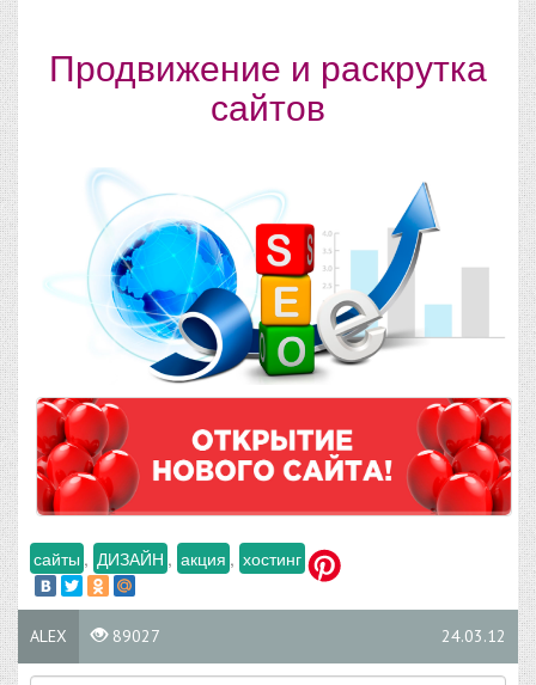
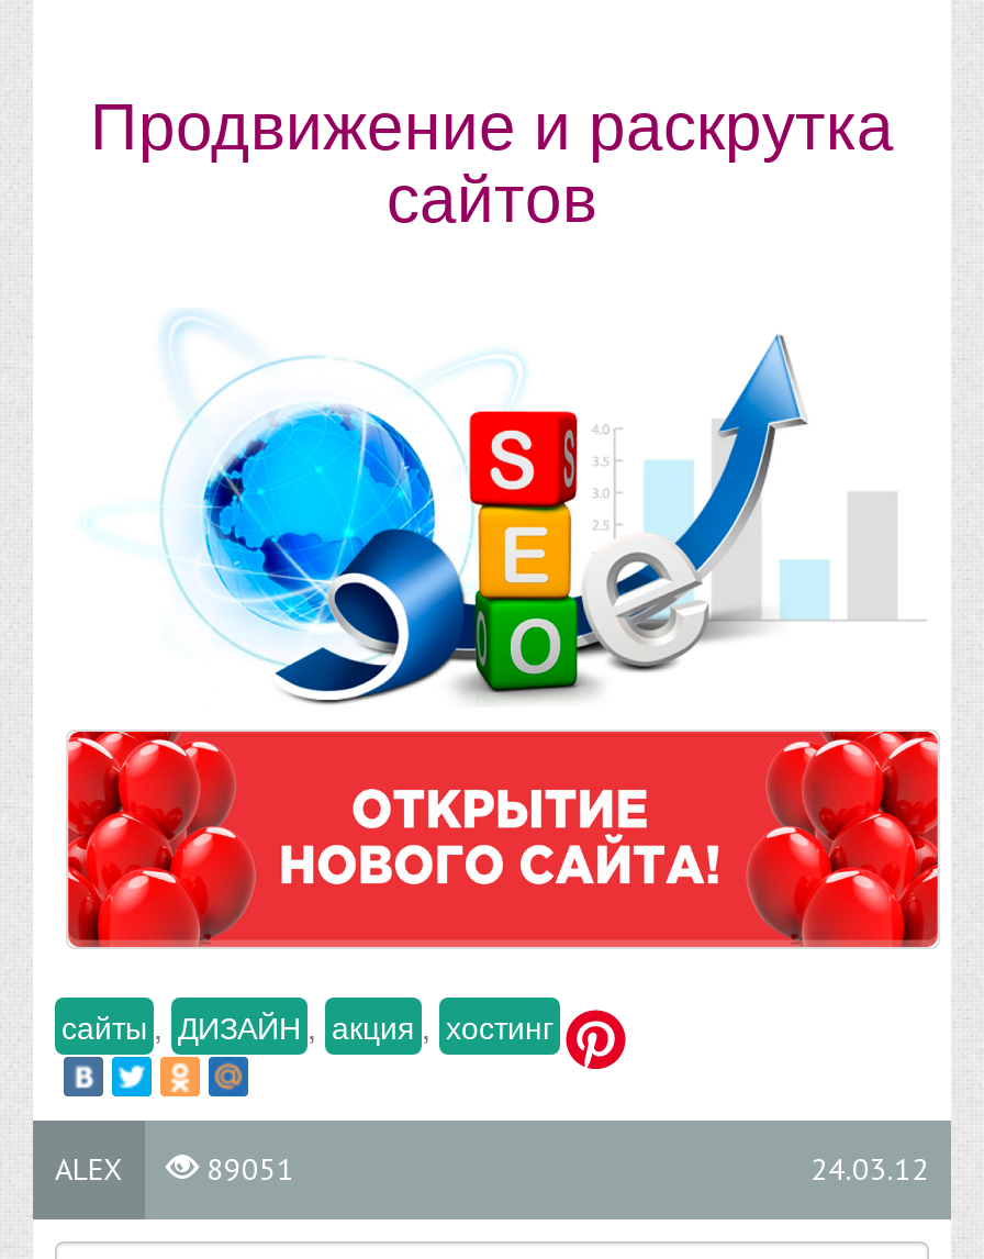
[30,625,160,646] ALEX 89027 -> [55,1148,294,1188] ALEX 89051

